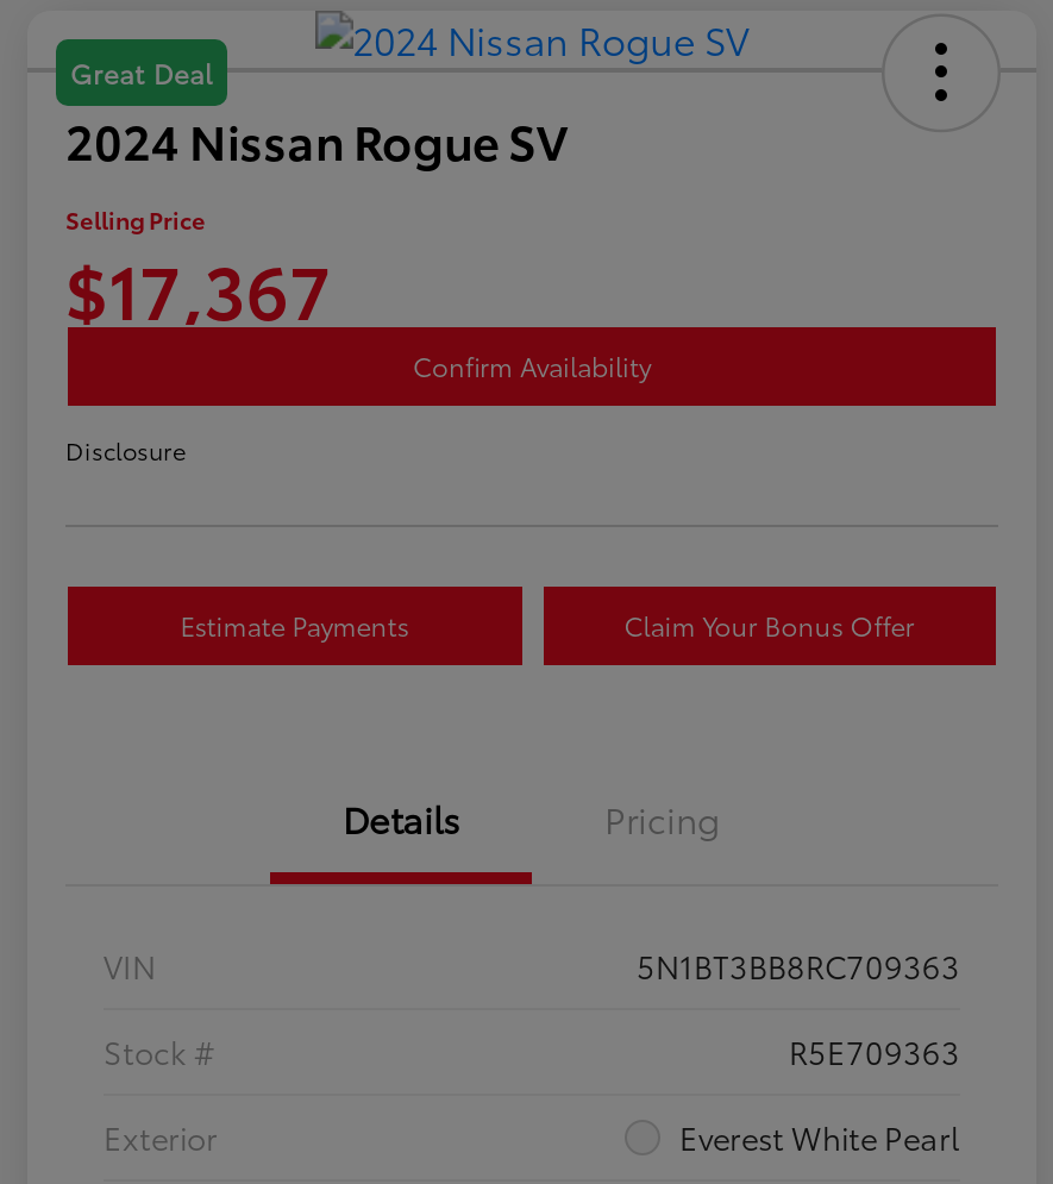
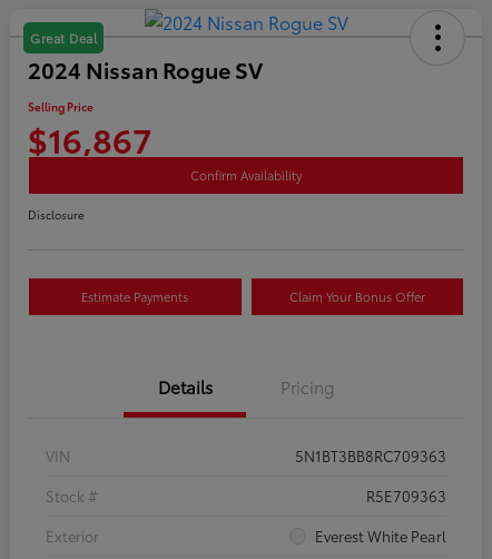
[65,236,332,338] $17,367 -> [28,115,152,163] $16,867

